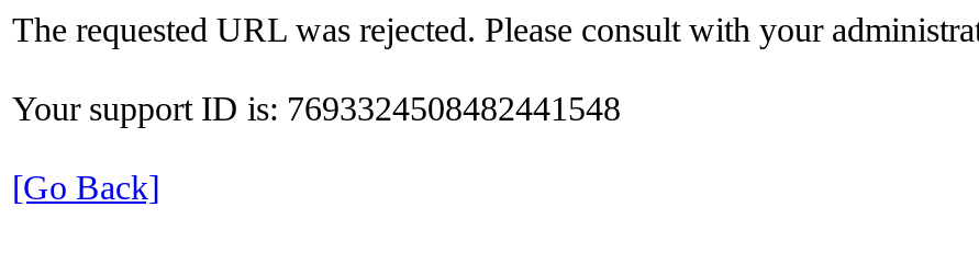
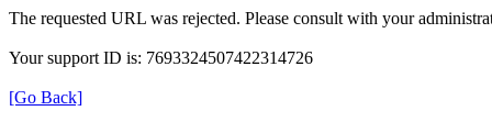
[12,90,621,127] Your support ID is: 7693324508482441548 -> [9,48,313,67] Your support ID is: 7693324507422314726

